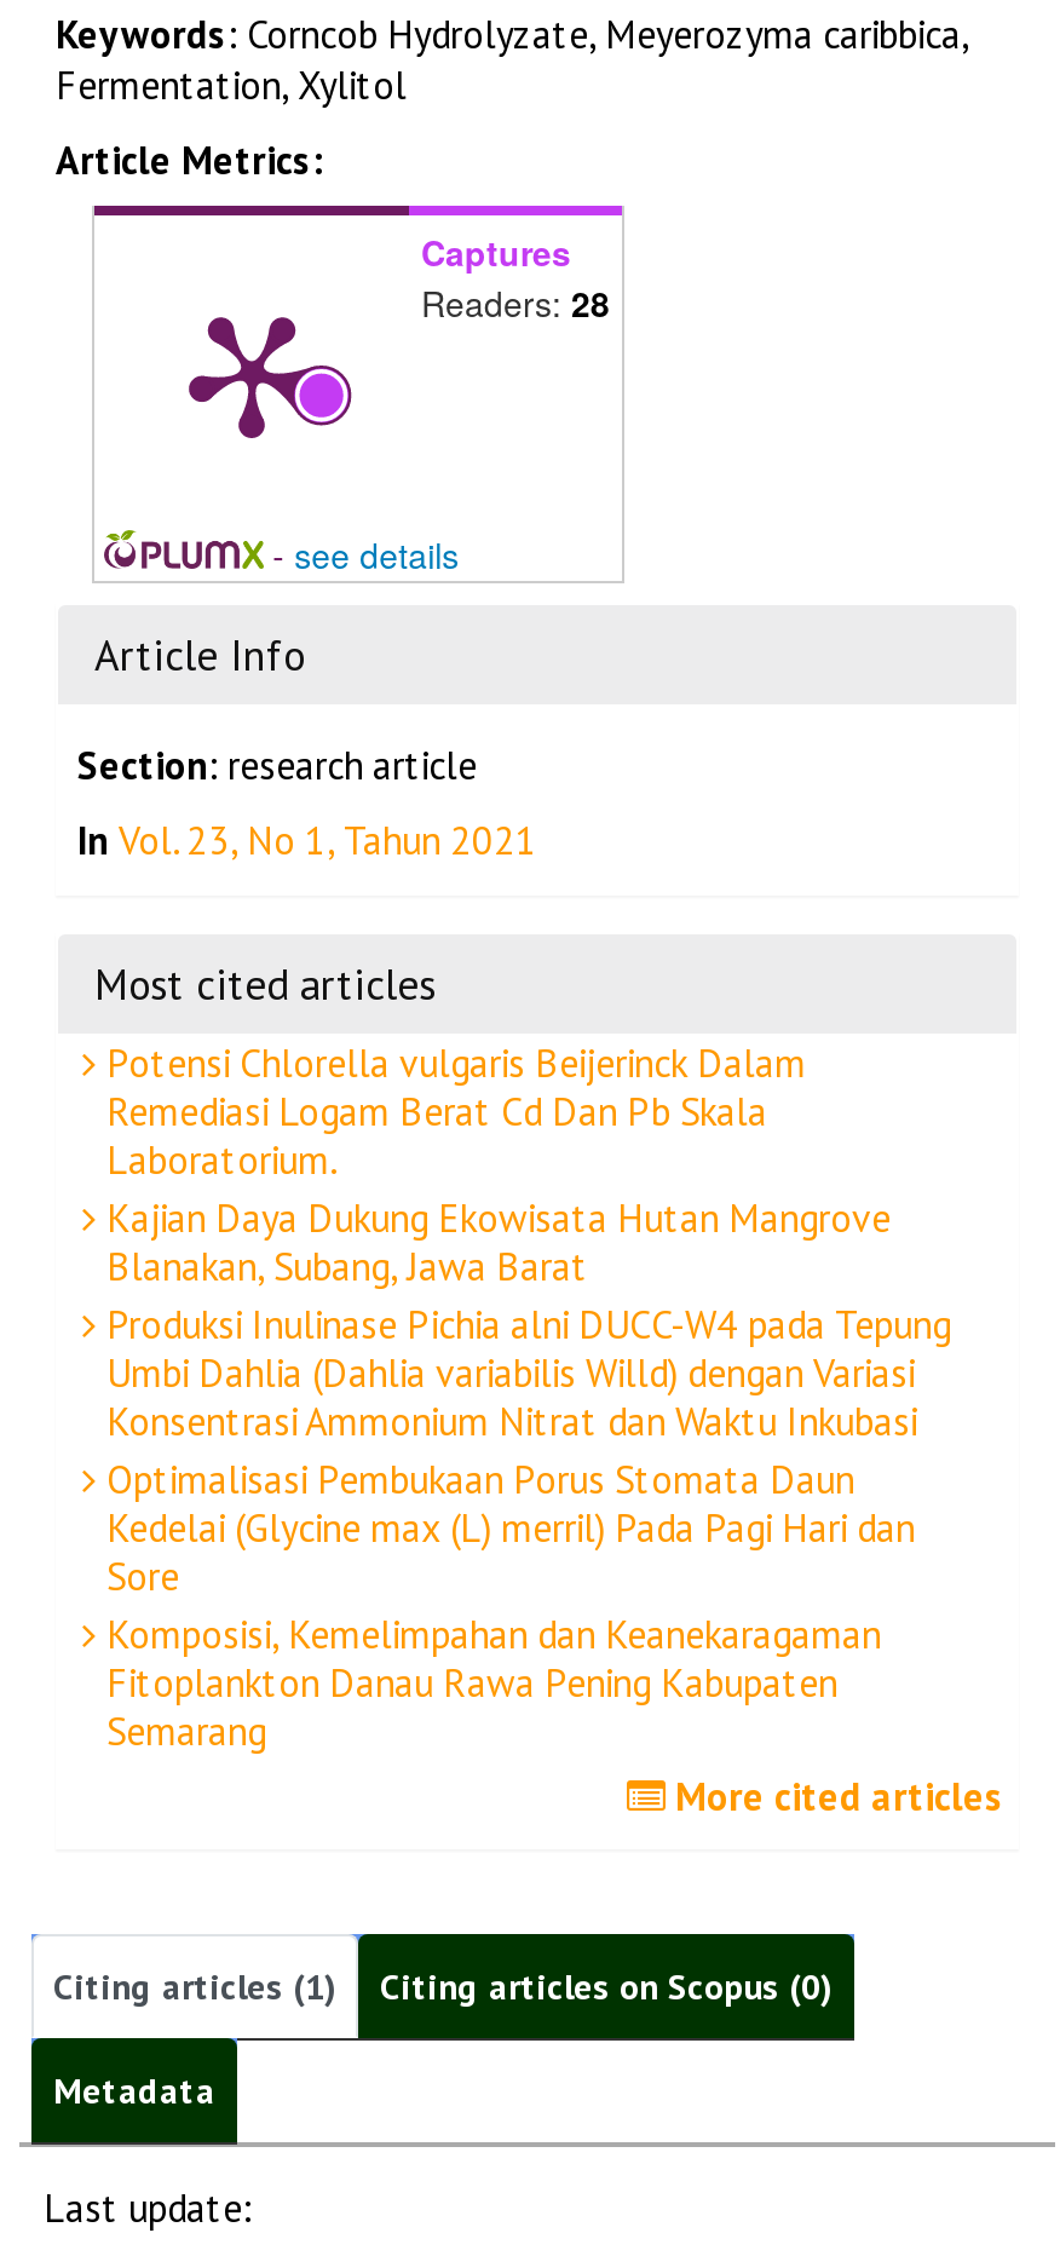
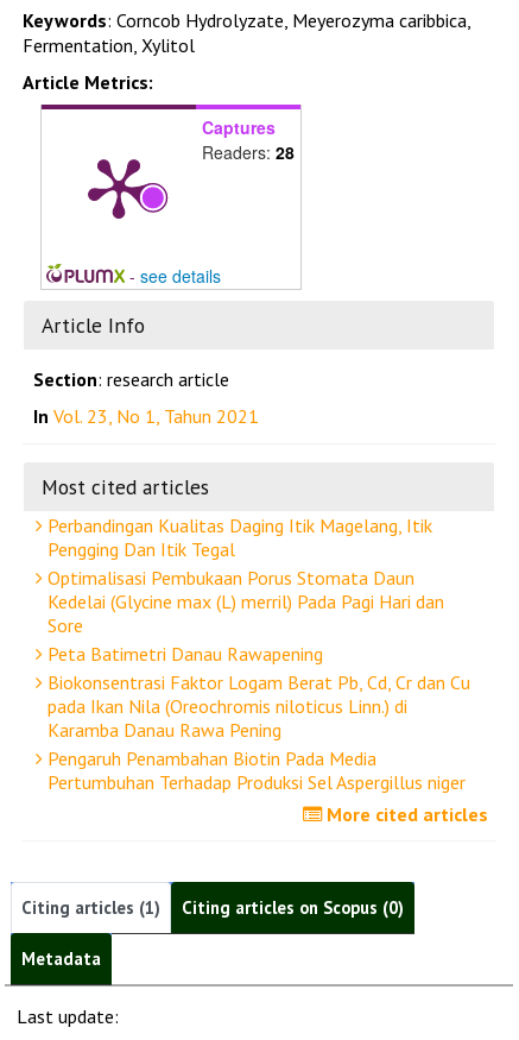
[97,1039,951,1445] Potensi Chlorella vulgaris Beijerinck Dalam | Remediasi Logam Berat Cd Dan Pb Skala | Laboratorium. | Kajian Daya Dukung Ekowisata Hutan Mangrove | Blanakan, Subang, Jawa Barat | Produksi Inulinase Pichia alni DUCC-W4 pada Tepung | Umbi Dahlia (Dahlia variabilis Willd) dengan Variasi | Konsentrasi Ammonium Nitrat dan Waktu Inkubasi -> [43,514,432,561] Perbandingan Kualitas Daging Itik Magelang, Itik | Pengging Dan Itik Tegal
moved [97,1455,915,1600] -> [43,566,444,637]: Optimalisasi Pembukaan Porus Stomata Daun | Kedelai (Glycine max (L) merril) Pada Pagi Hari dan | Sore
[97,1610,881,1755] Komposisi, Kemelimpahan dan Keanekaragaman | Fitoplankton Danau Rawa Pening Kabupaten | Semarang -> [43,642,470,794] Peta Batimetri Danau Rawapening | Biokonsentrasi Faktor Logam Berat Pb, Cd, Cr dan Cu | pada Ikan Nila (Oreochromis niloticus Linn.) di | Karamba Danau Rawa Pening | Pengaruh Penambahan Biotin Pada Media | Pertumbuhan Terhadap Produksi Sel Aspergillus niger

